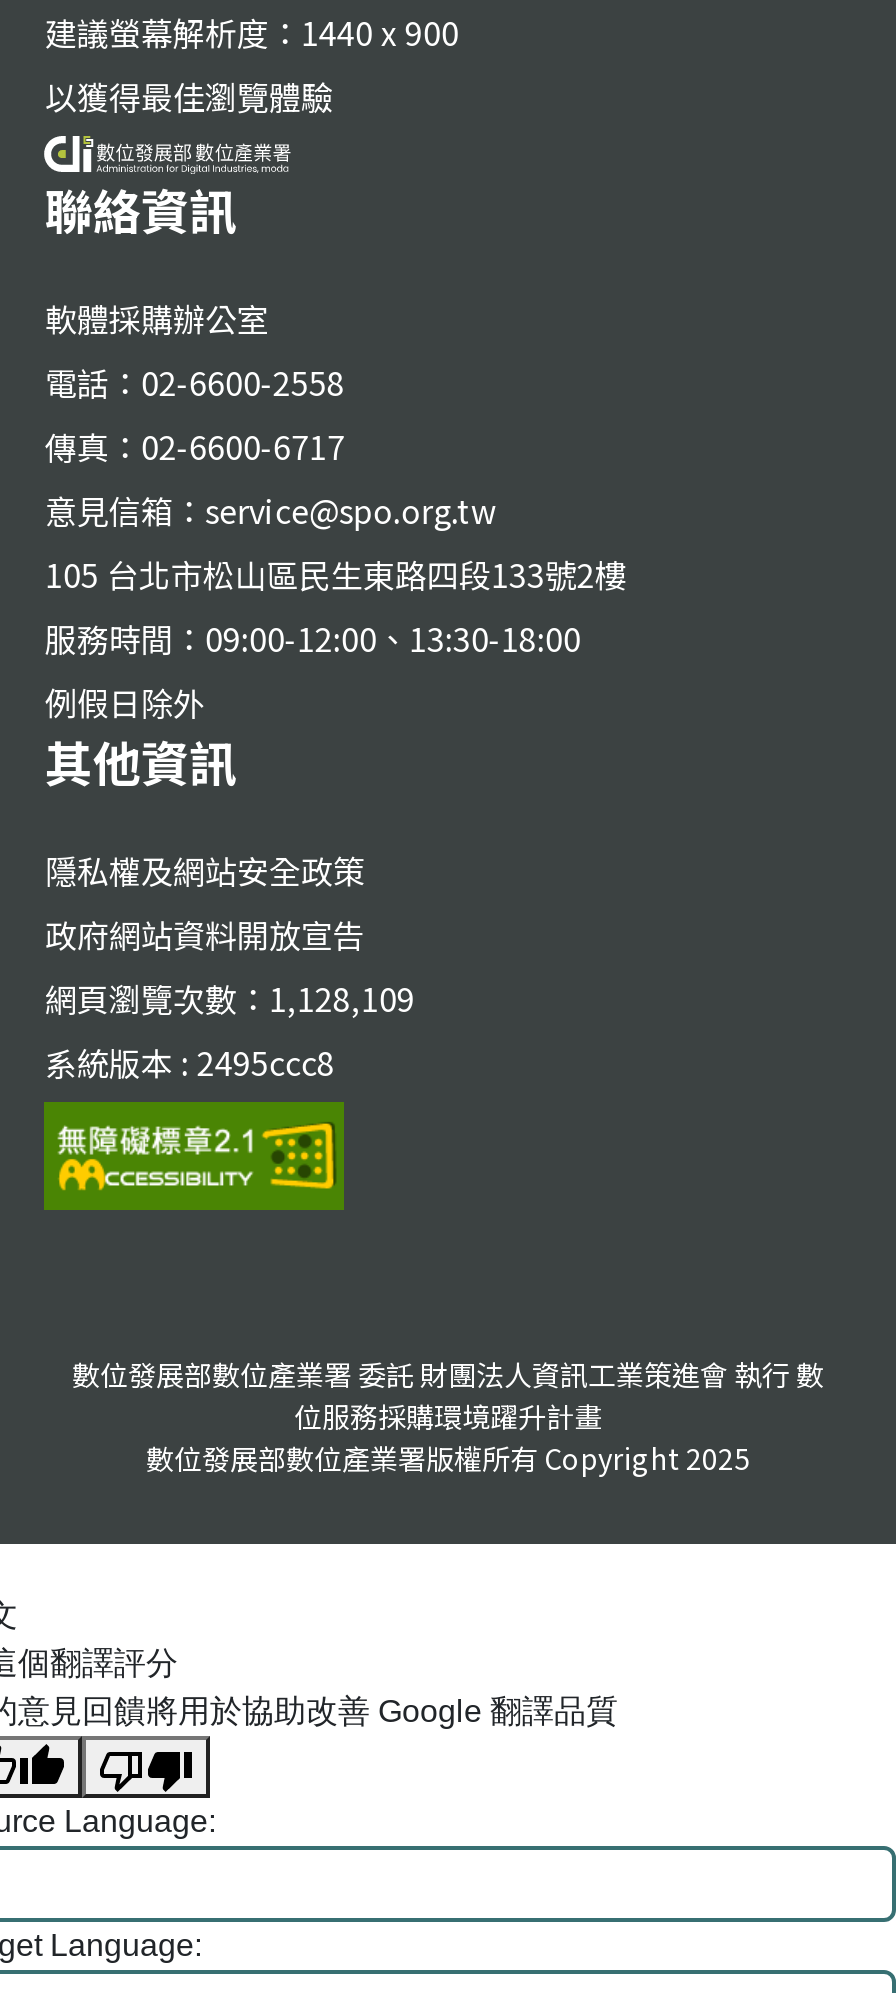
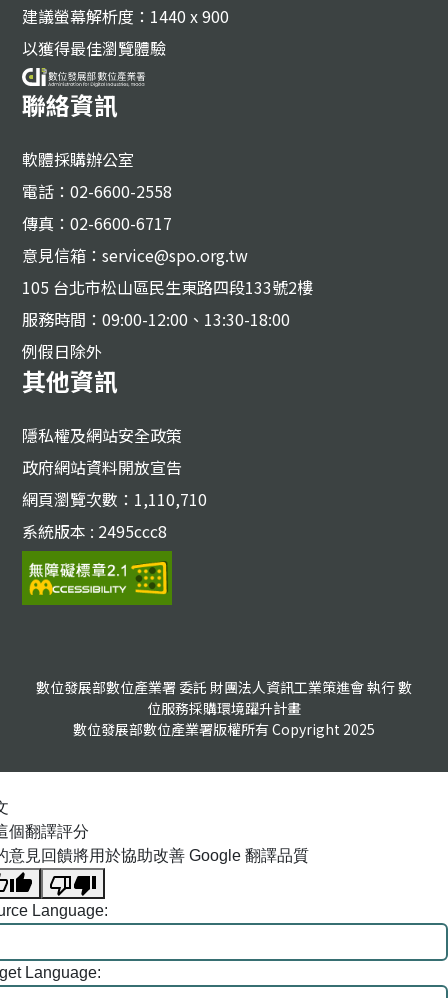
[45,974,415,1022] 網頁瀏覽次數：1,128,109 -> [22,487,207,511] 網頁瀏覽次數：1,110,710

